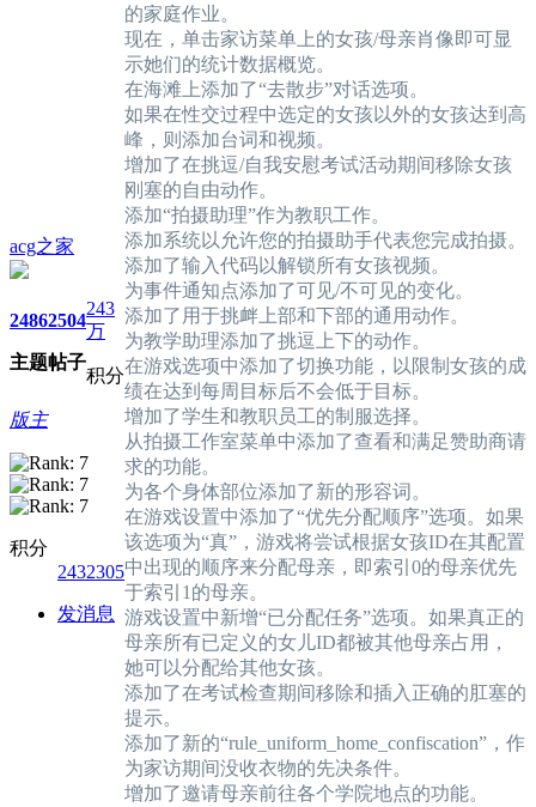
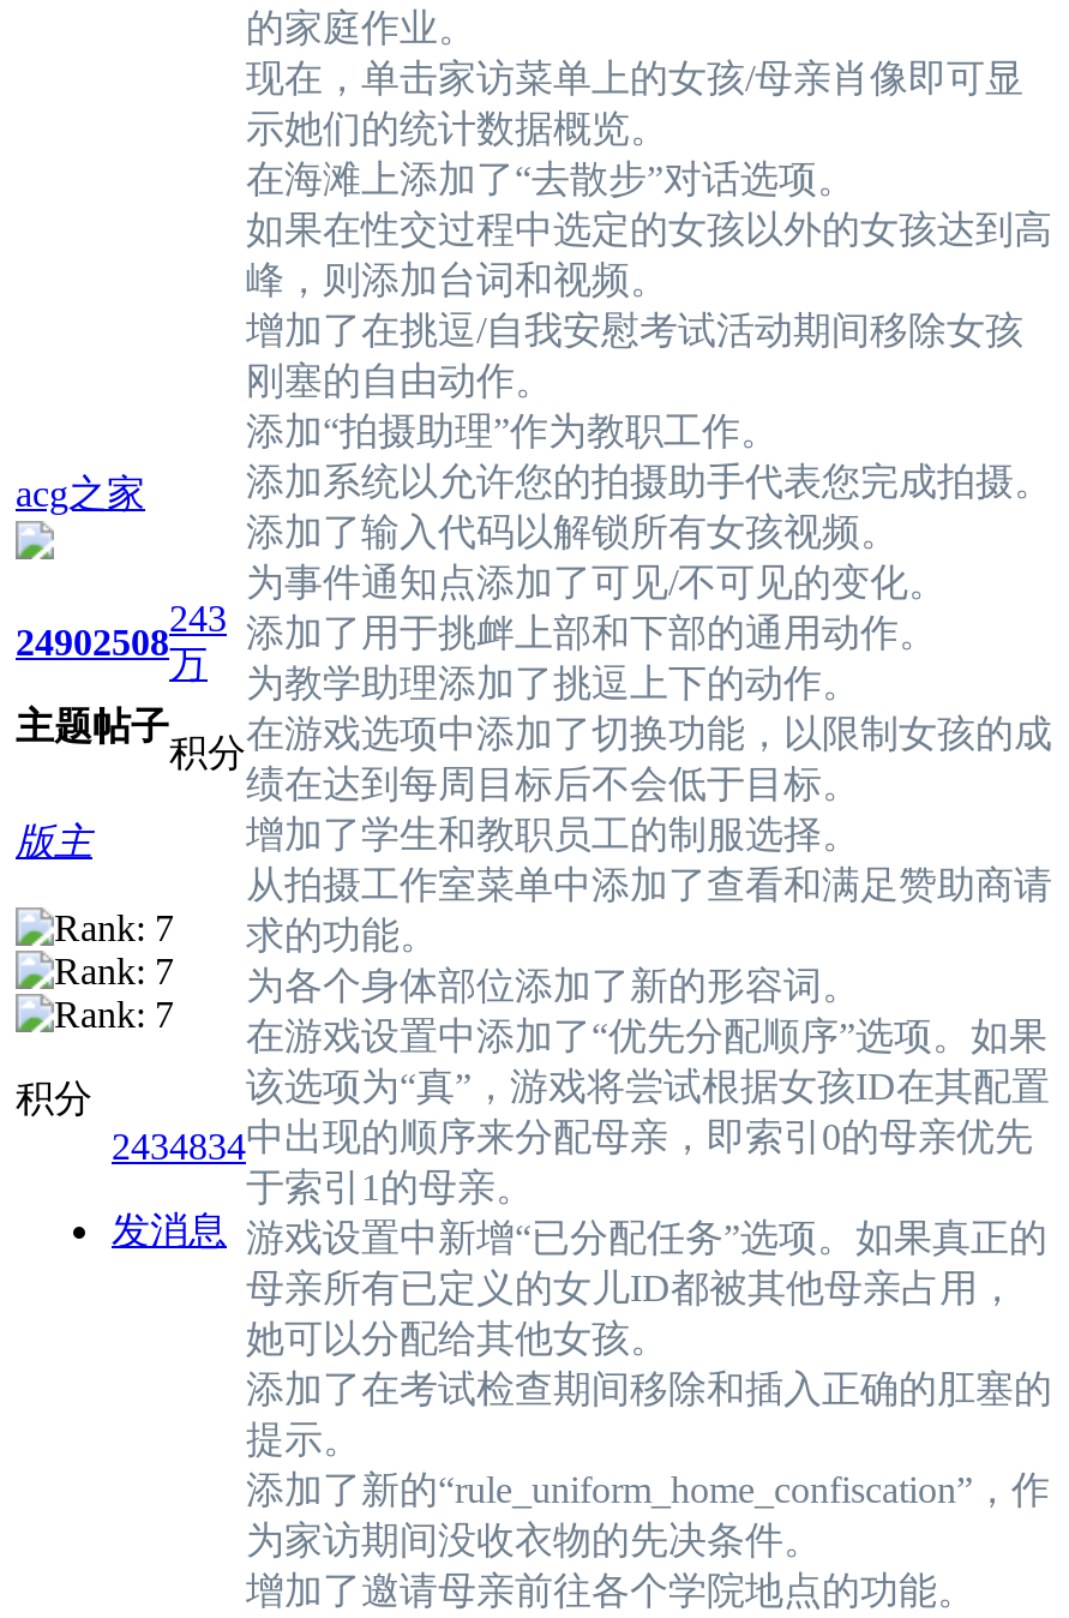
[10,310,48,331] 2486 -> [16,622,92,663] 2490
[48,310,86,331] 2504 -> [92,622,169,663] 2508
[57,557,517,582] 2432305 中出现的顺序来分配母亲，即索引0的母亲优先 -> [112,1117,1033,1167] 2434834 中出现的顺序来分配母亲，即索引0的母亲优先

